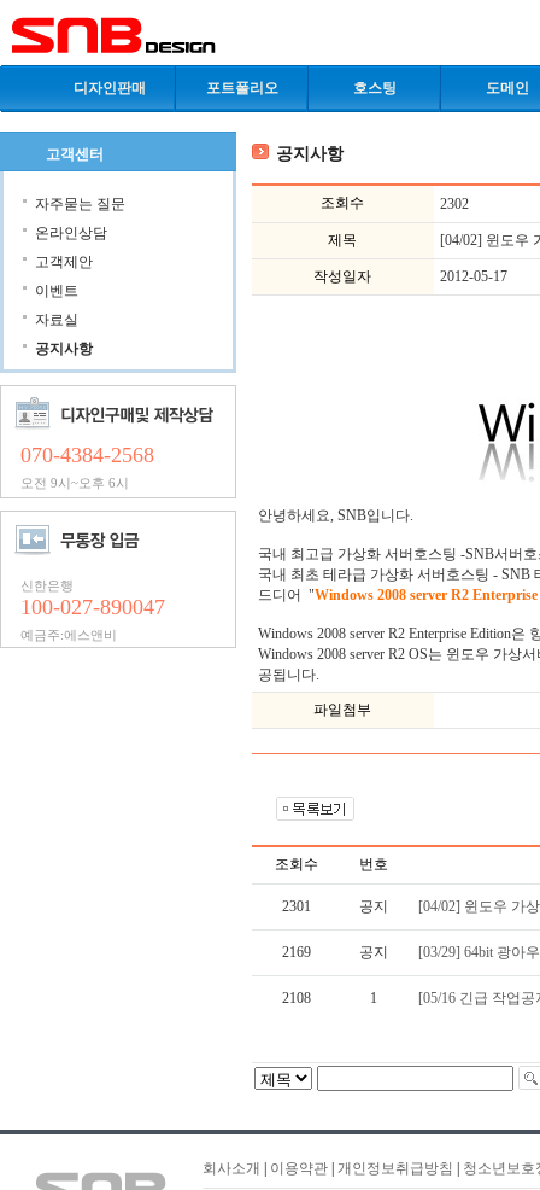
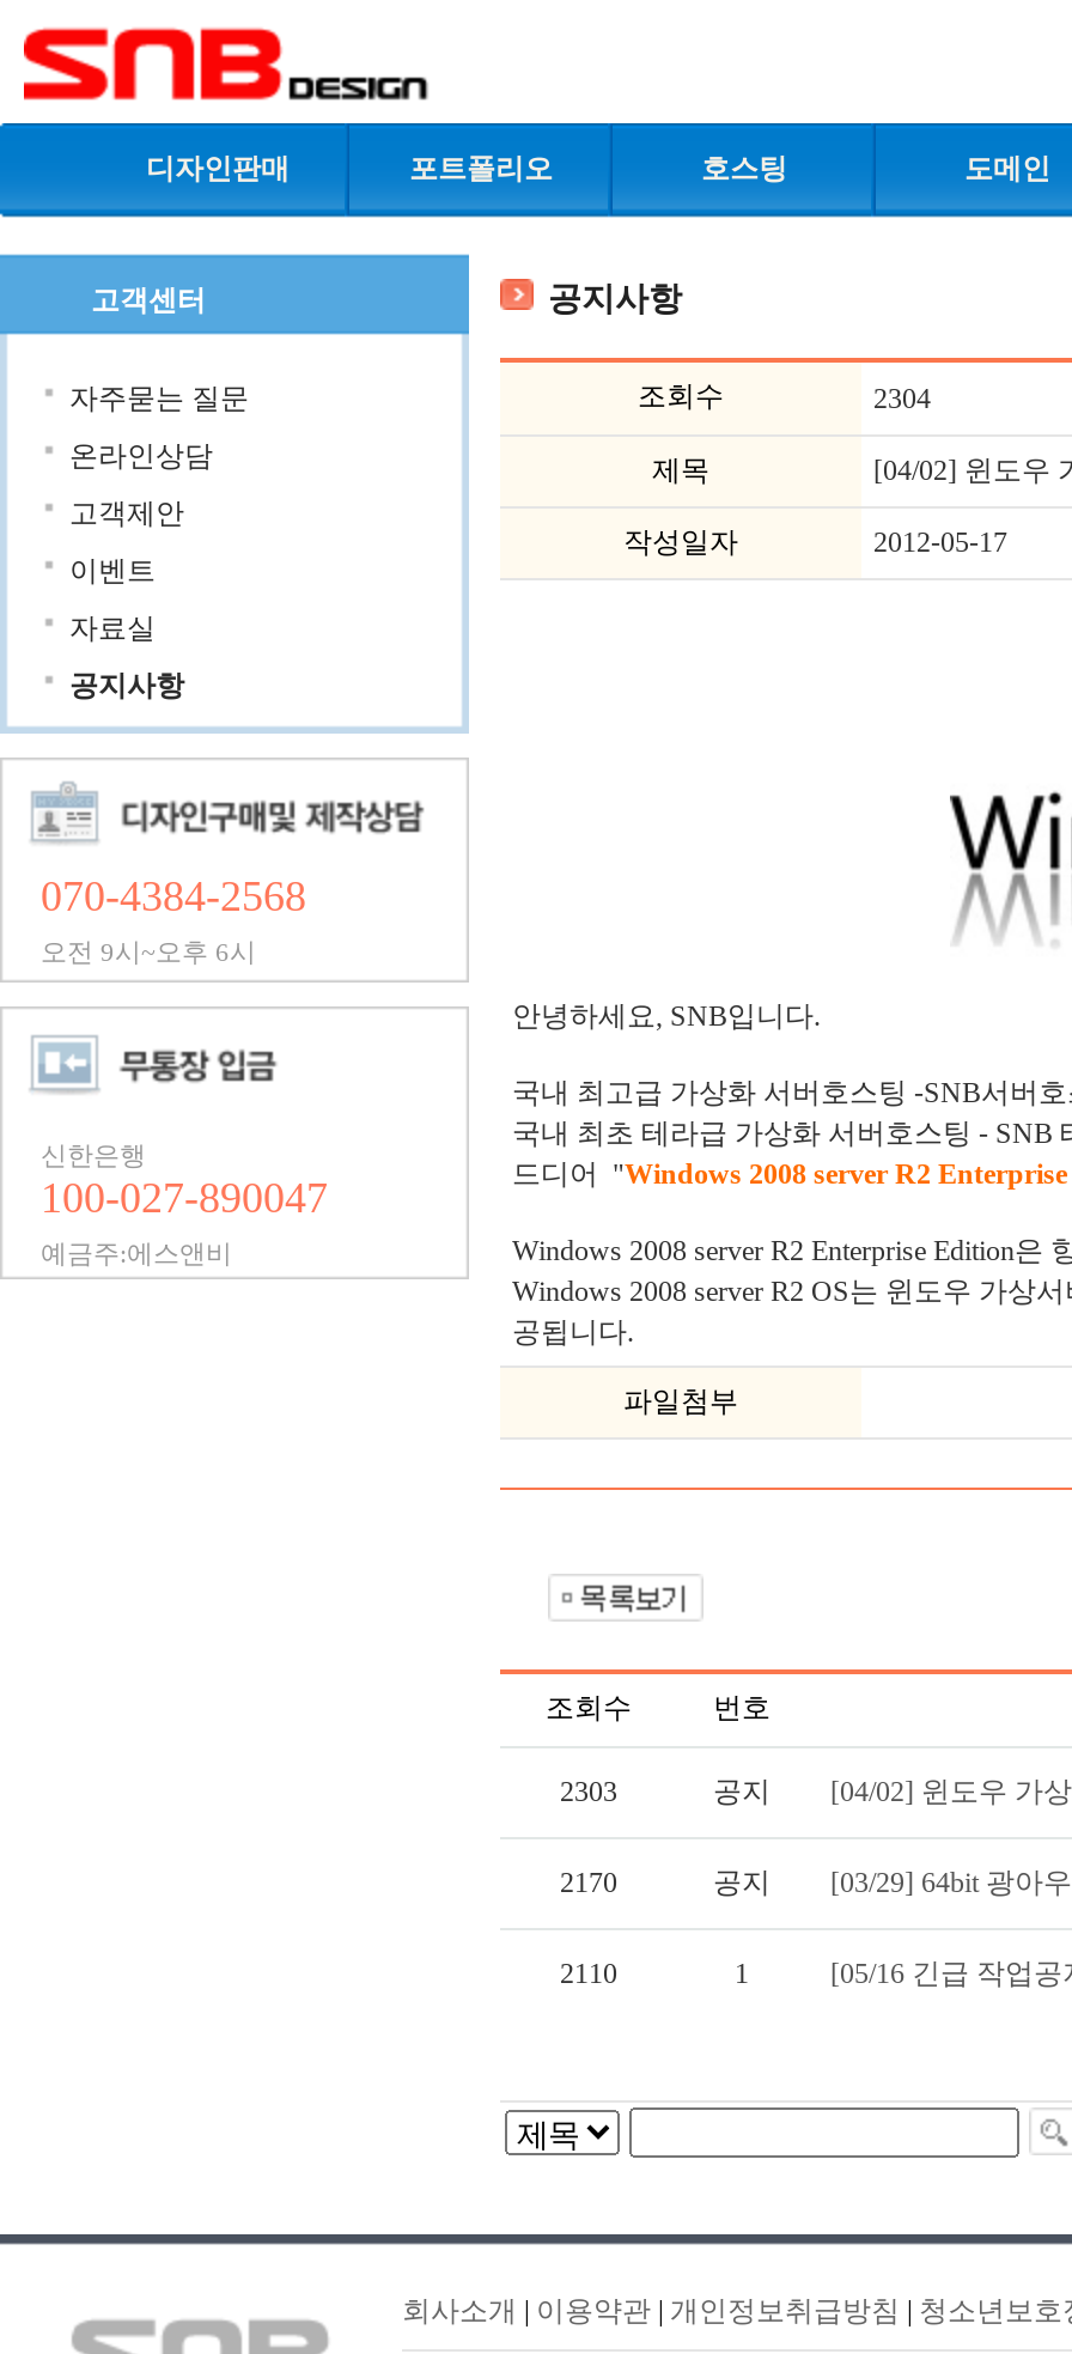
[440,196,469,212] 2302 -> [873,382,931,415] 2304
[282,898,311,915] 2301 -> [560,1775,617,1808] 2303
[282,944,311,961] 2169 -> [560,1866,617,1899] 2170
[282,990,311,1007] 2108 -> [560,1957,617,1990] 2110

